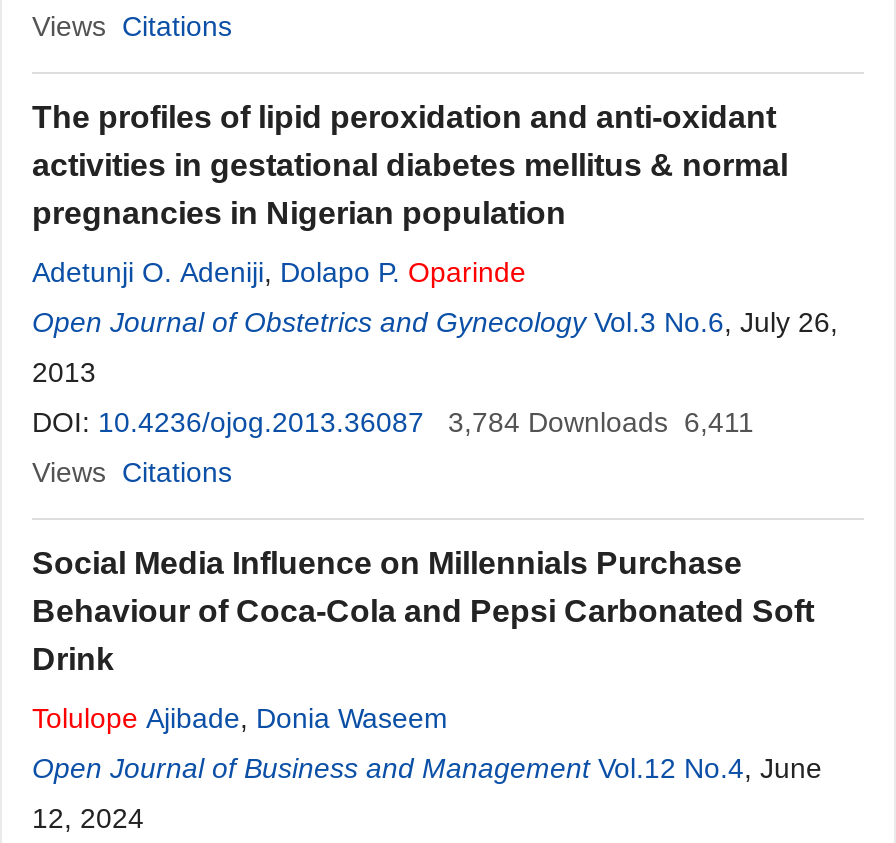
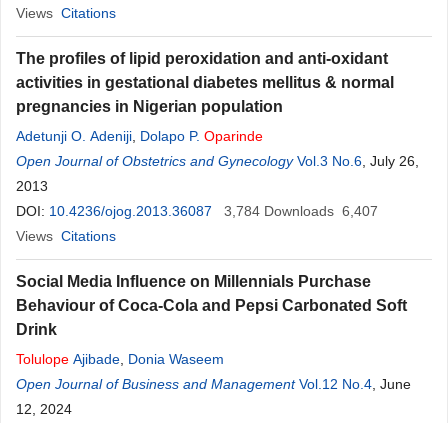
[32,406,754,438] DOI: 10.4236/ojog.2013.36087 3,784 Downloads 6,411 -> [16,203,378,219] DOI: 10.4236/ojog.2013.36087 3,784 Downloads 6,407

